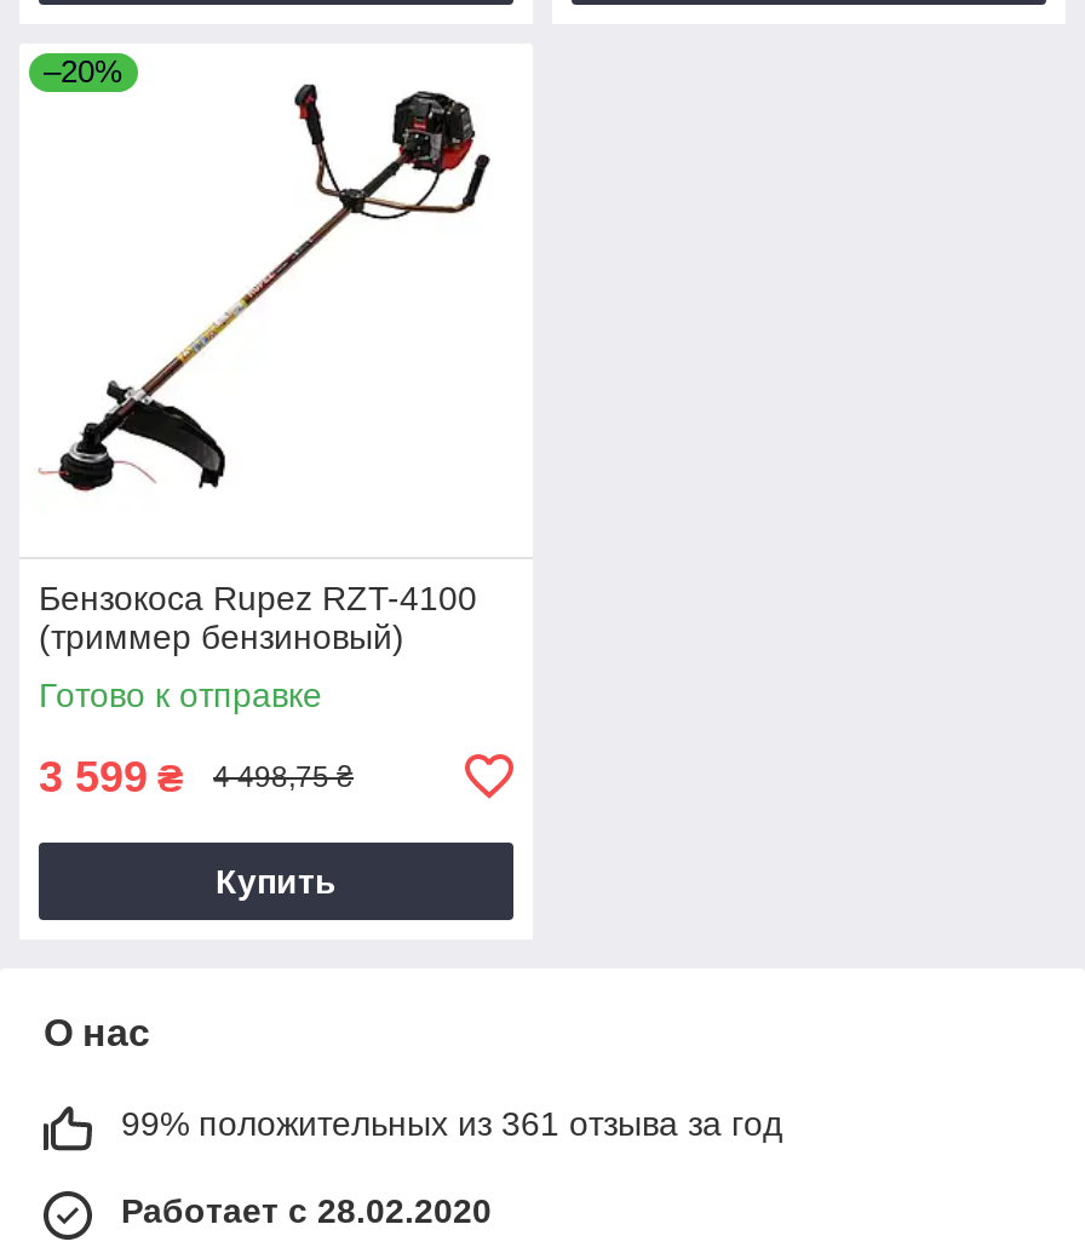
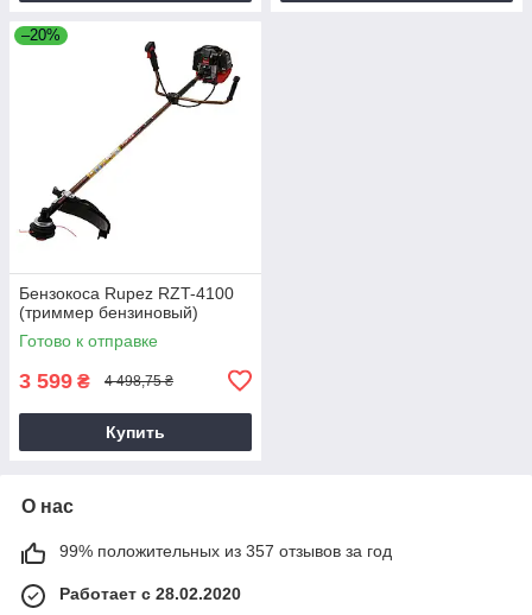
[121,1104,782,1142] 99% положительных из 361 отзыва за год -> [59,541,392,560] 99% положительных из 357 отзывов за год

